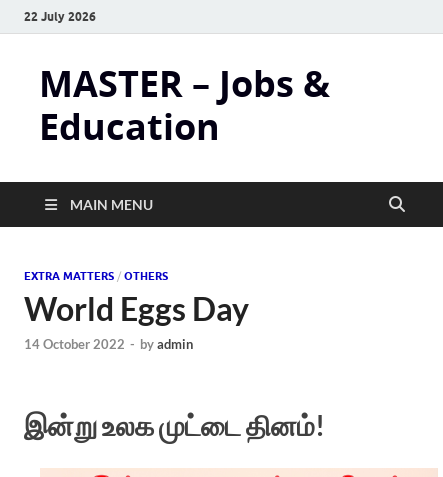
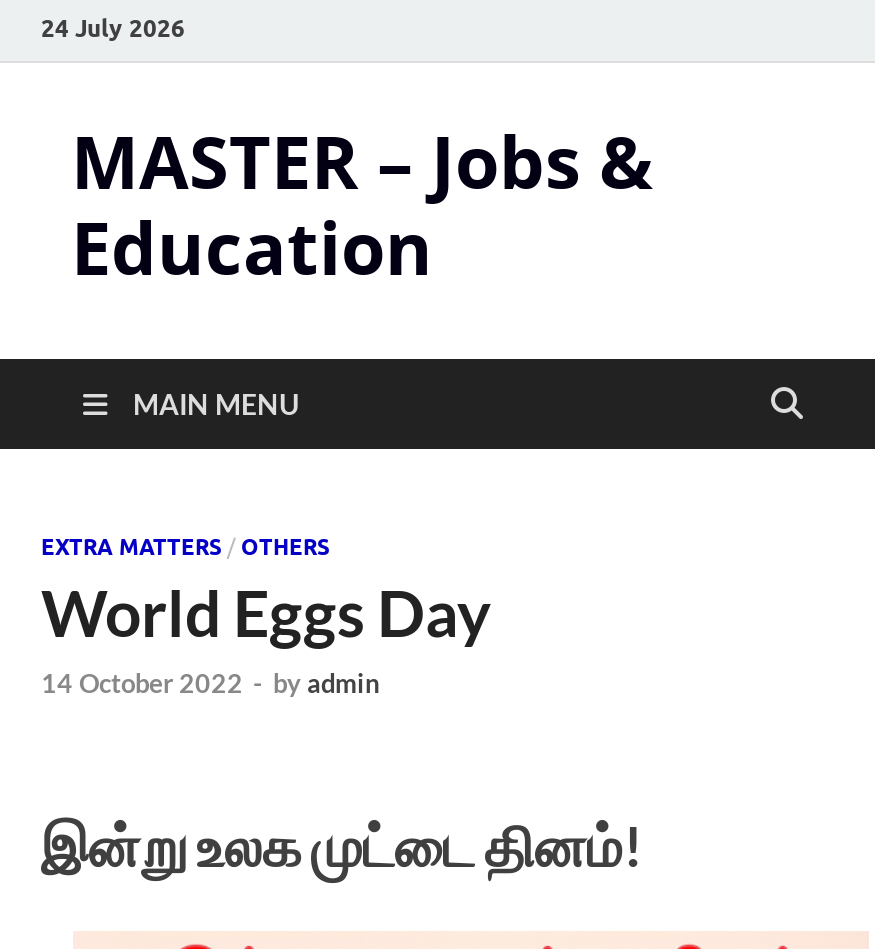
[24,8,96,23] 22 July 2026 -> [41,12,185,42] 24 July 2026

